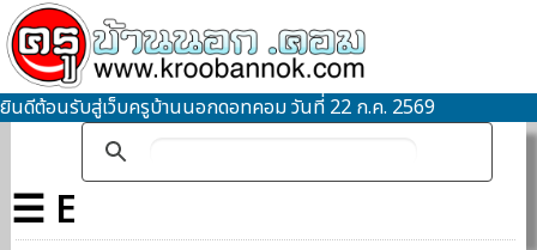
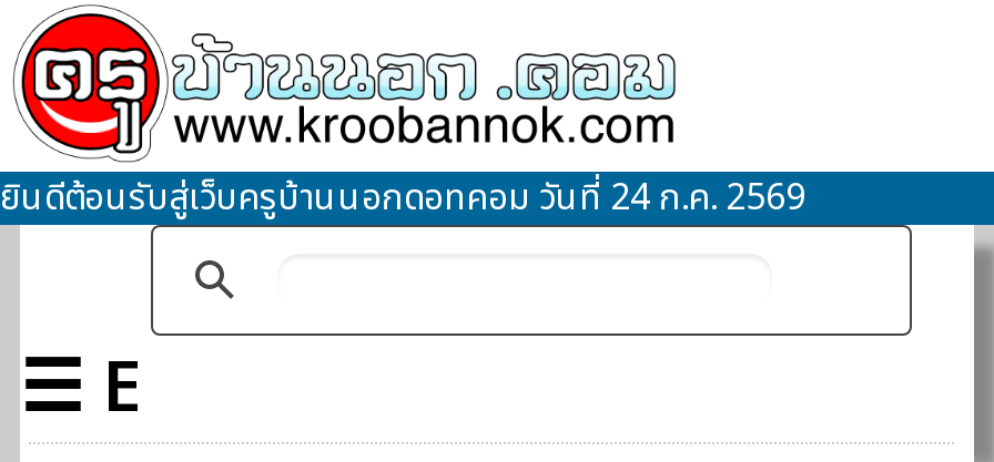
[0,94,435,122] ยินดีต้อนรับสู่เว็บครูบ้านนอกดอทคอม วันที่ 22 ก.ค. 2569 -> [0,173,805,226] ยินดีต้อนรับสู่เว็บครูบ้านนอกดอทคอม วันที่ 24 ก.ค. 2569

